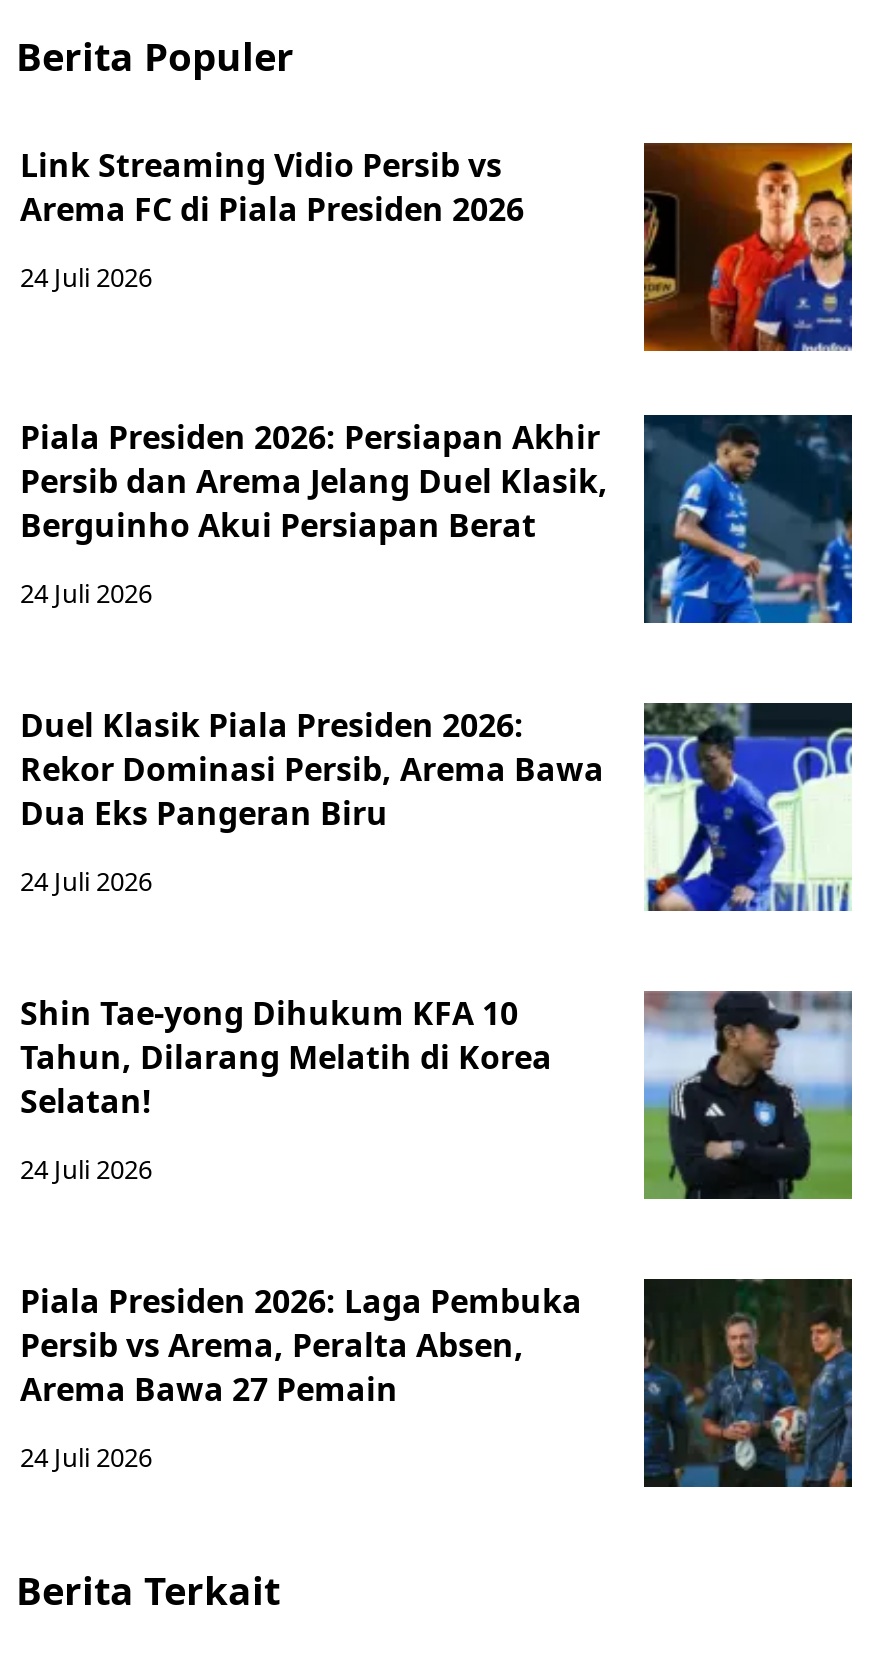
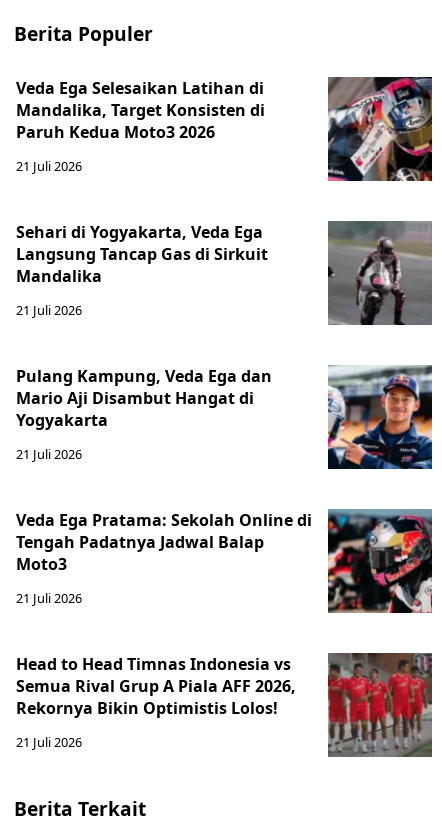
[20,143,524,231] Link Streaming Vidio Persib vs | Arema FC di Piala Presiden 2026 -> [16,77,265,143] Veda Ega Selesaikan Latihan di | Mandalika, Target Konsisten di | Paruh Kedua Moto3 2026
[642,141,854,353] [image] -> [327,76,433,182] [image]
[20,259,152,295] 24 Juli 2026 -> [16,157,82,175] 21 Juli 2026
[20,415,608,547] Piala Presiden 2026: Persiapan Akhir | Persib dan Arema Jelang Duel Klasik, | Berguinho Akui Persiapan Berat -> [16,221,268,287] Sehari di Yogyakarta, Veda Ega | Langsung Tancap Gas di Sirkuit | Mandalika
[642,413,854,625] [image] -> [327,220,433,326] [image]
[20,575,152,611] 24 Juli 2026 -> [16,301,82,319] 21 Juli 2026
[20,703,604,835] Duel Klasik Piala Presiden 2026: | Rekor Dominasi Persib, Arema Bawa | Dua Eks Pangeran Biru -> [16,365,272,431] Pulang Kampung, Veda Ega dan | Mario Aji Disambut Hangat di | Yogyakarta
[642,701,852,913] [image] -> [327,365,433,470] [image]
[20,863,152,899] 24 Juli 2026 -> [16,445,82,463] 21 Juli 2026
[20,991,552,1123] Shin Tae-yong Dihukum KFA 10 | Tahun, Dilarang Melatih di Korea | Selatan! -> [16,509,312,575] Veda Ega Pratama: Sekolah Online di | Tengah Padatnya Jadwal Balap | Moto3
[642,989,854,1201] [image] -> [327,509,433,614] [image]
[20,1151,152,1187] 24 Juli 2026 -> [16,589,82,607] 21 Juli 2026
[20,1277,852,1489] [image] | Piala Presiden 2026: Laga Pembuka | Persib vs Arema, Peralta Absen, | Arema Bawa 27 Pemain -> [16,652,432,757] [image] | Head to Head Timnas Indonesia vs | Semua Rival Grup A Piala AFF 2026, | Rekornya Bikin Optimistis Lolos!
[20,1439,152,1475] 24 Juli 2026 -> [16,733,82,751] 21 Juli 2026

